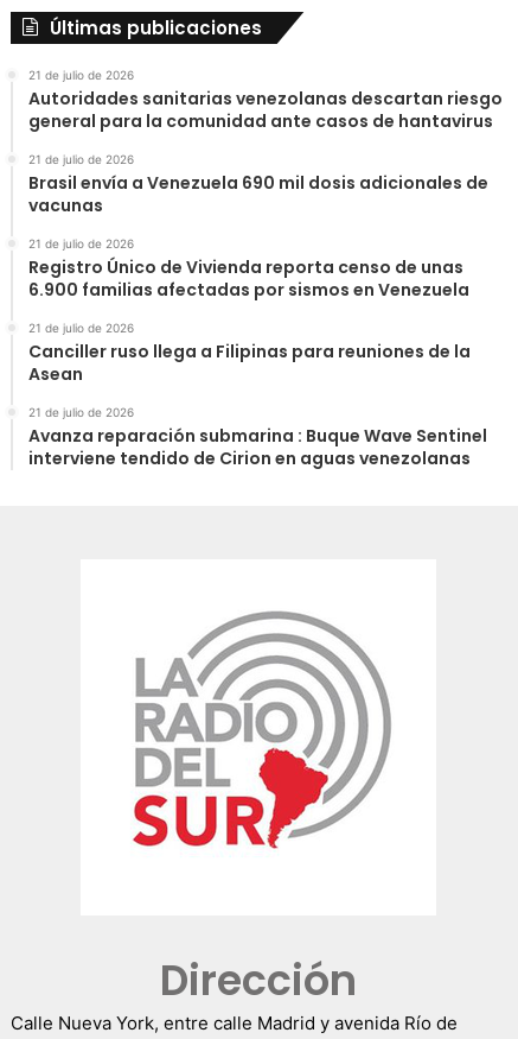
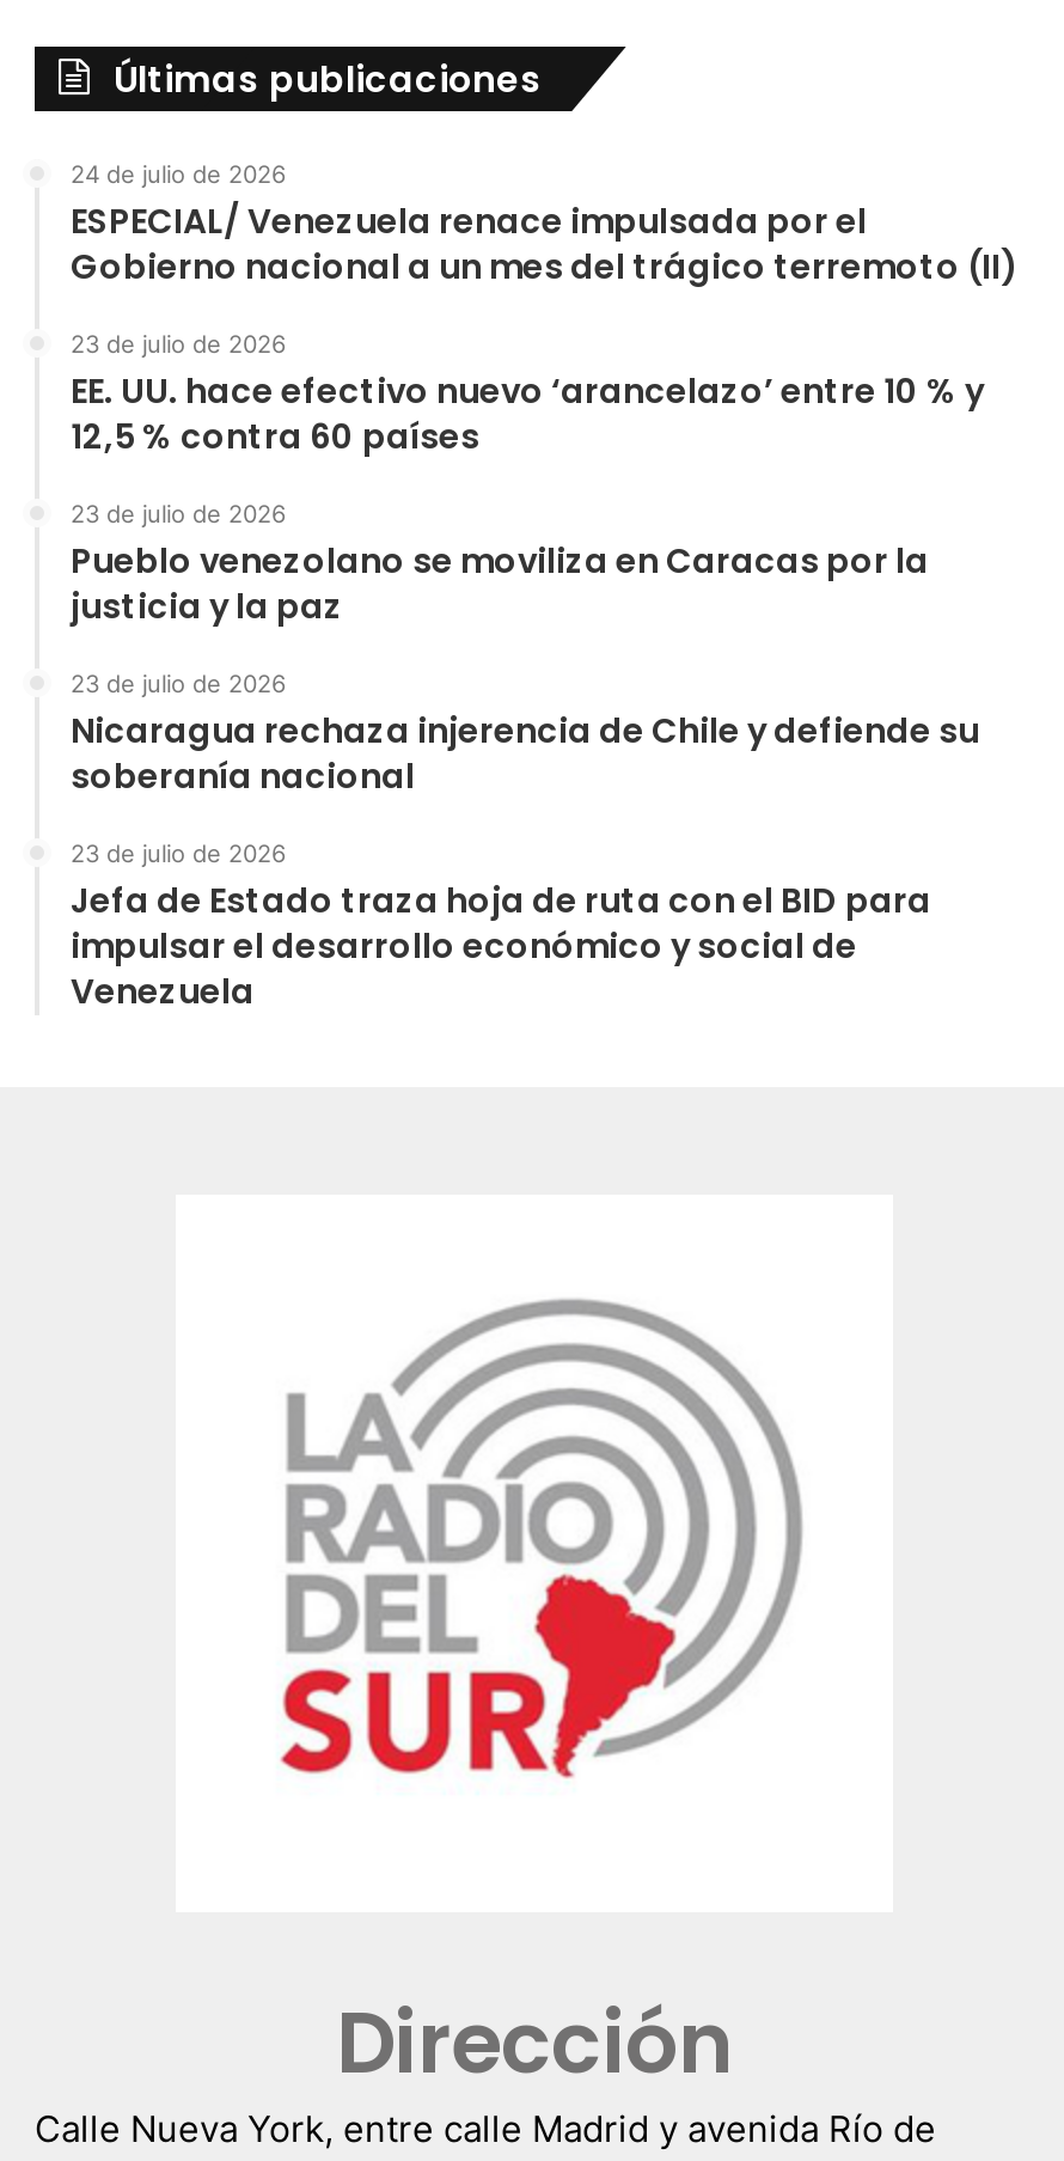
[28,67,503,133] 21 de julio de 2026 | Autoridades sanitarias venezolanas descartan riesgo | general para la comunidad ante casos de hantavirus -> [71,159,1017,290] 24 de julio de 2026 | ESPECIAL/ Venezuela renace impulsada por el | Gobierno nacional a un mes del trágico terremoto (II)
[28,152,488,217] 21 de julio de 2026 | Brasil envía a Venezuela 690 mil dosis adicionales de | vacunas -> [71,328,984,460] 23 de julio de 2026 | EE. UU. hace efectivo nuevo ‘arancelazo’ entre 10 % y | 12,5 % contra 60 países
[28,236,469,301] 21 de julio de 2026 | Registro Único de Vivienda reporta censo de unas | 6.900 familias afectadas por sismos en Venezuela -> [71,498,929,630] 23 de julio de 2026 | Pueblo venezolano se moviliza en Caracas por la | justicia y la paz
[28,320,471,386] 21 de julio de 2026 | Canciller ruso llega a Filipinas para reuniones de la | Asean -> [71,668,979,800] 23 de julio de 2026 | Nicaragua rechaza injerencia de Chile y defiende su | soberanía nacional
[28,405,487,470] 21 de julio de 2026 | Avanza reparación submarina : Buque Wave Sentinel | interviene tendido de Cirion en aguas venezolanas -> [71,838,931,1015] 23 de julio de 2026 | Jefa de Estado traza hoja de ruta con el BID para | impulsar el desarrollo económico y social de | Venezuela

